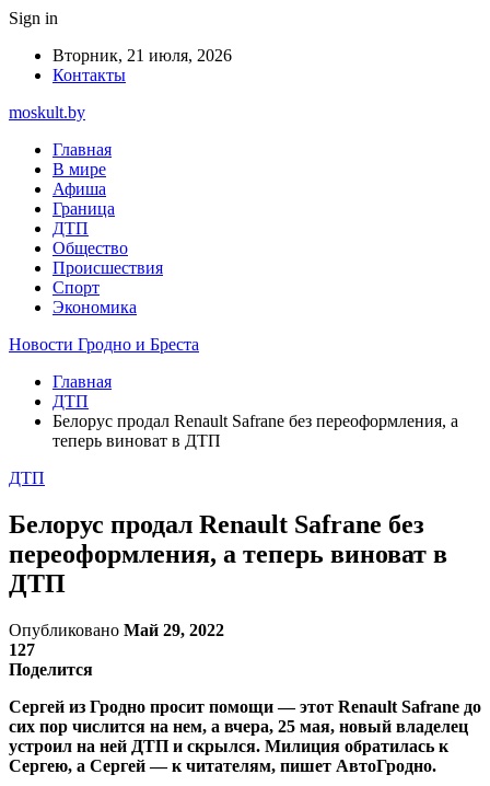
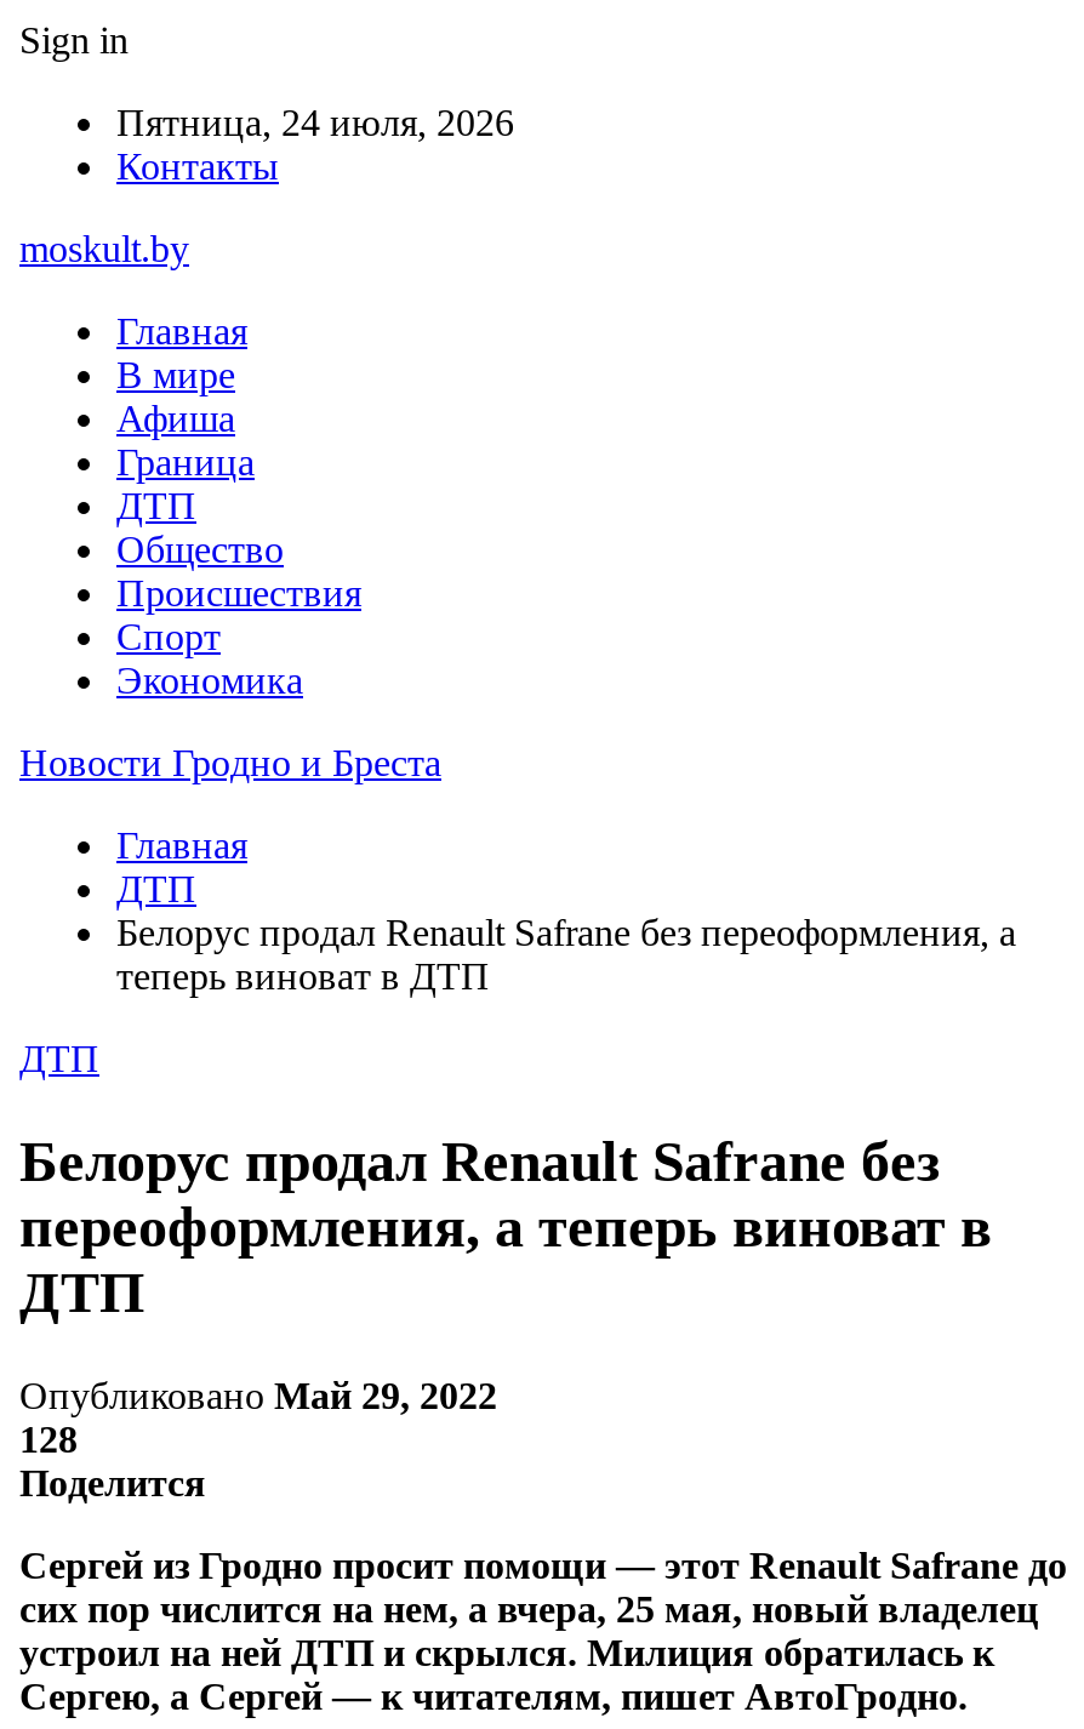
[52,46,232,65] Вторник, 21 июля, 2026 -> [116,102,514,143] Пятница, 24 июля, 2026
[9,640,35,659] 127 -> [19,1418,78,1459] 128

